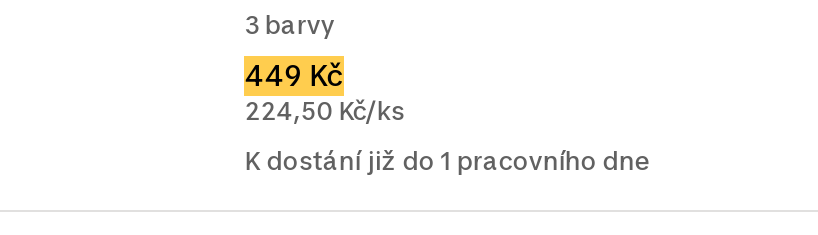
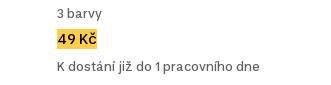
[245,58,405,126] 449 Kč | 224,50 Kč/ks -> [57,30,97,47] 49 Kč

